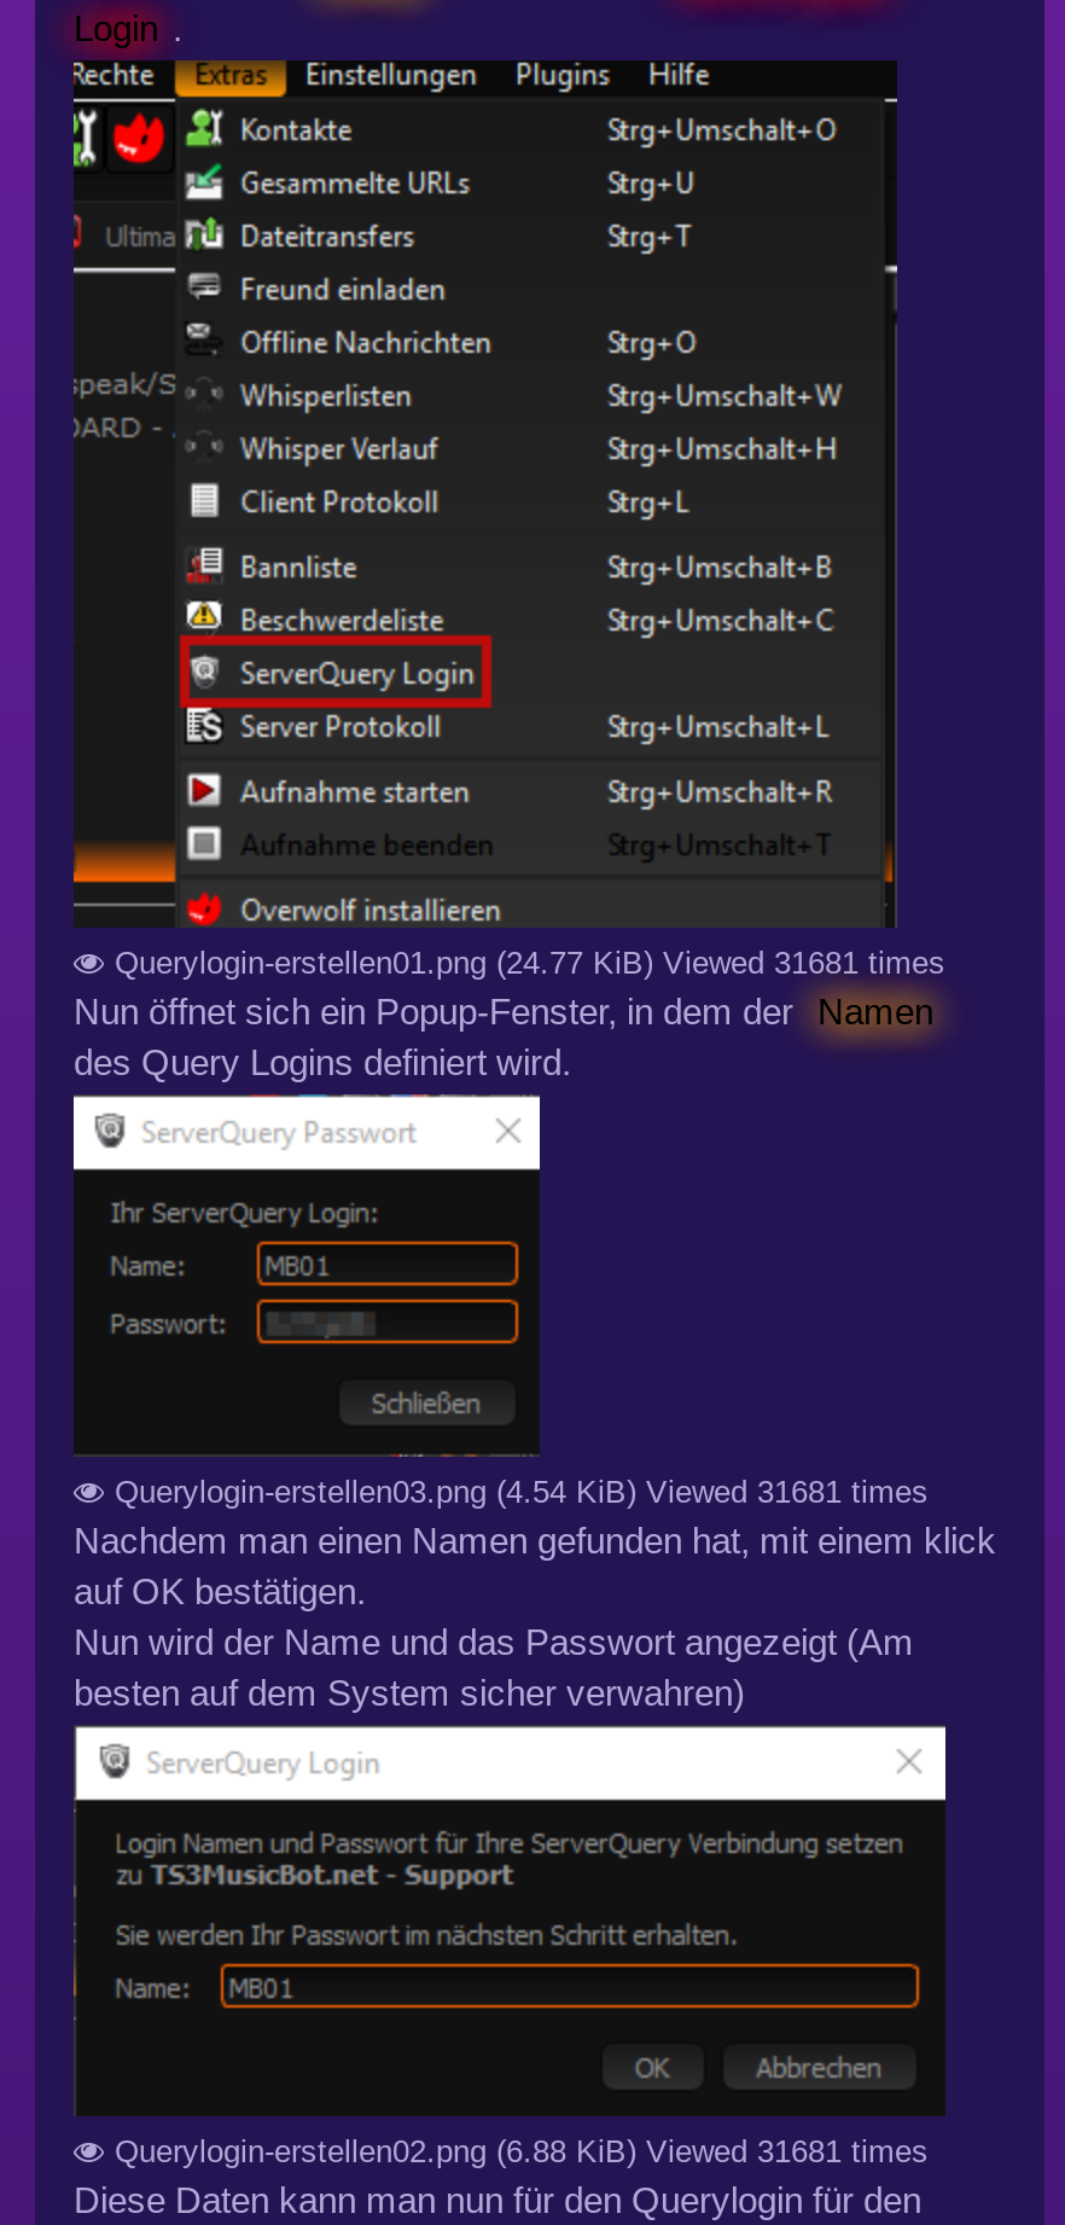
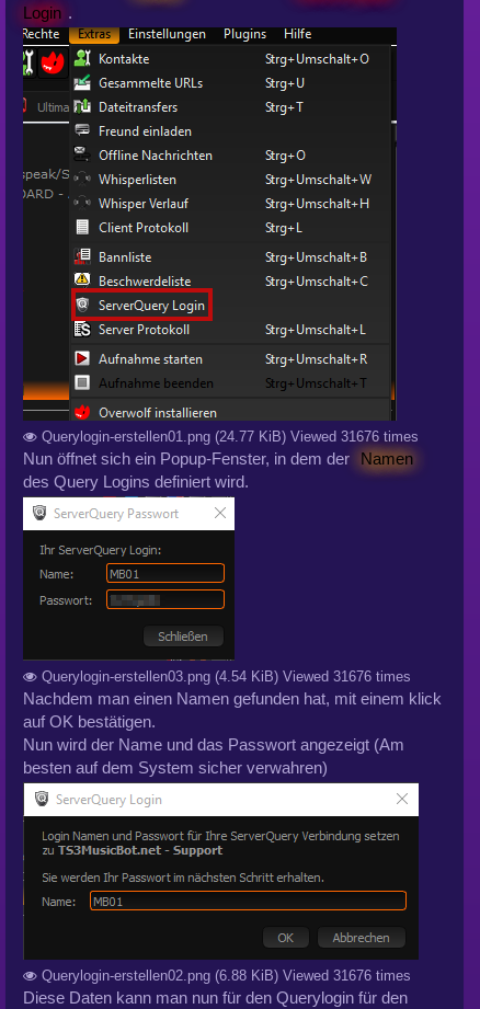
[105,945,945,981] Querylogin-erstellen01.png (24.77 KiB) Viewed 31681 times -> [37,428,419,445] Querylogin-erstellen01.png (24.77 KiB) Viewed 31676 times
[105,1474,929,1510] Querylogin-erstellen03.png (4.54 KiB) Viewed 31681 times -> [37,668,411,685] Querylogin-erstellen03.png (4.54 KiB) Viewed 31676 times
[105,2133,929,2169] Querylogin-erstellen02.png (6.88 KiB) Viewed 31681 times -> [37,967,411,984] Querylogin-erstellen02.png (6.88 KiB) Viewed 31676 times

